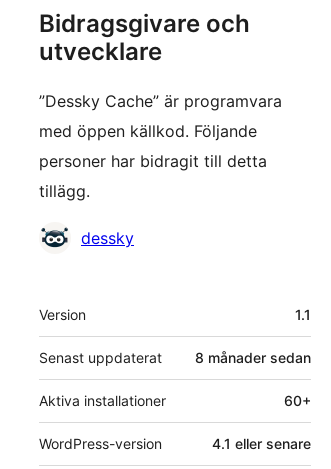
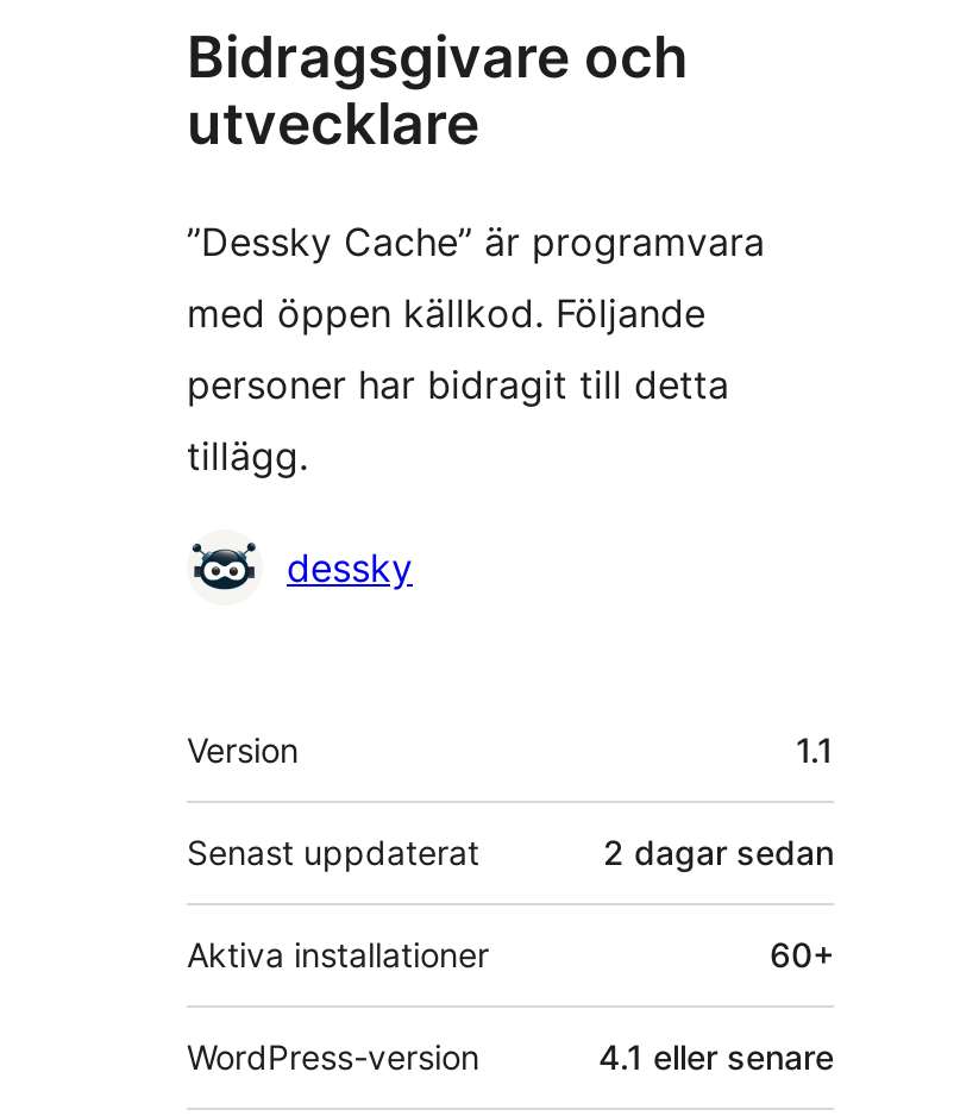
[195,349,311,366] 8 månader sedan -> [603,833,834,873] 2 dagar sedan

